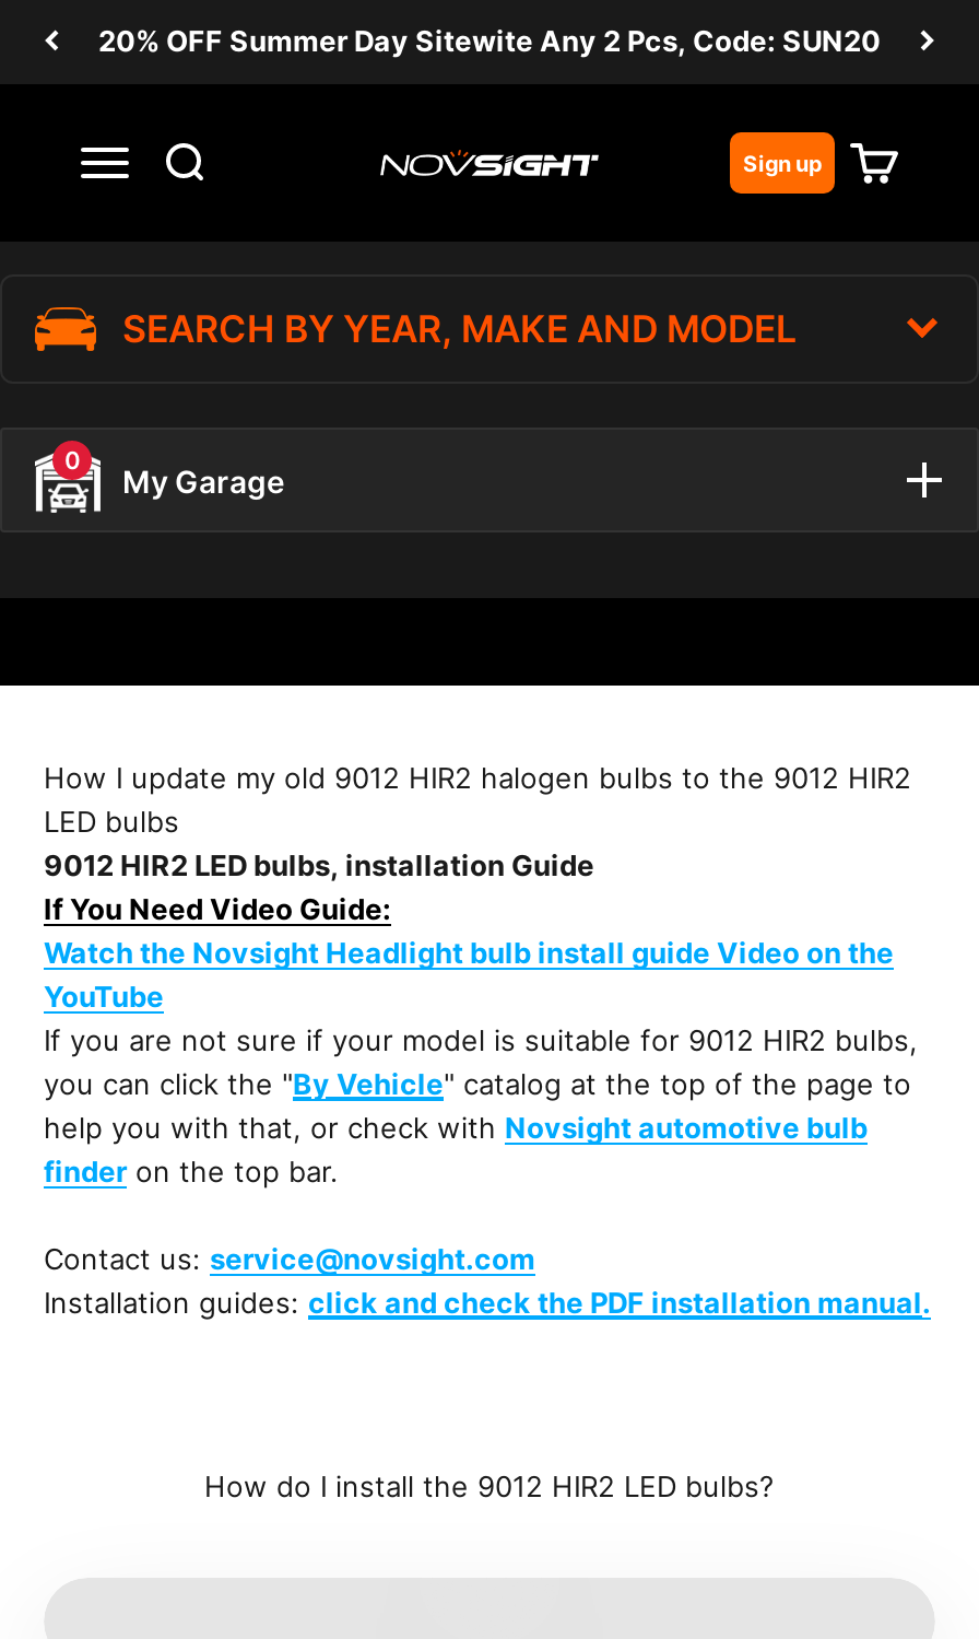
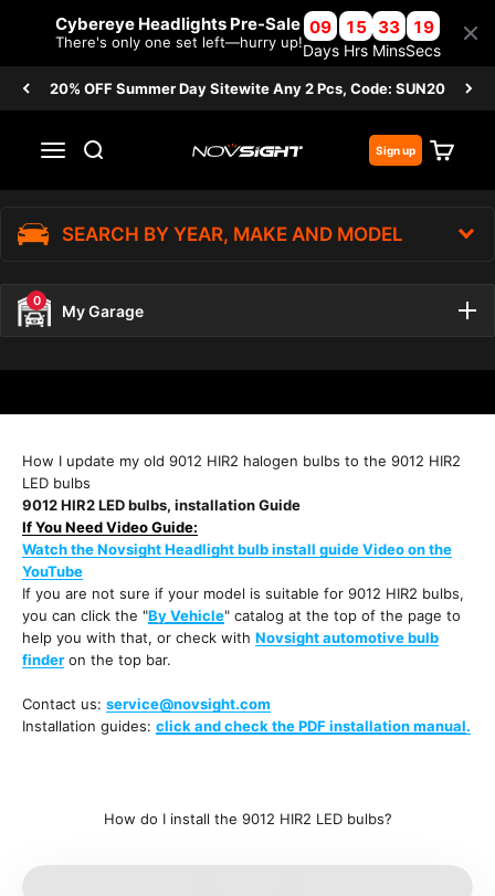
none -> [55,13,302,51] Cybereye Headlights Pre-Sale | There's only one set left—hurry up!
none -> [302,17,339,60] 09 | Days
none -> [343,17,367,60] 15 | Hrs
none -> [372,17,405,60] 33 | Mins
none -> [405,17,440,60] 19 | Secs

